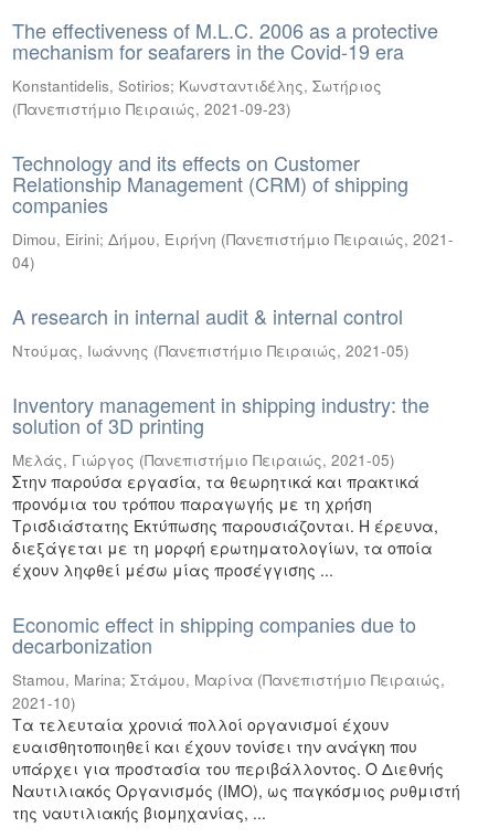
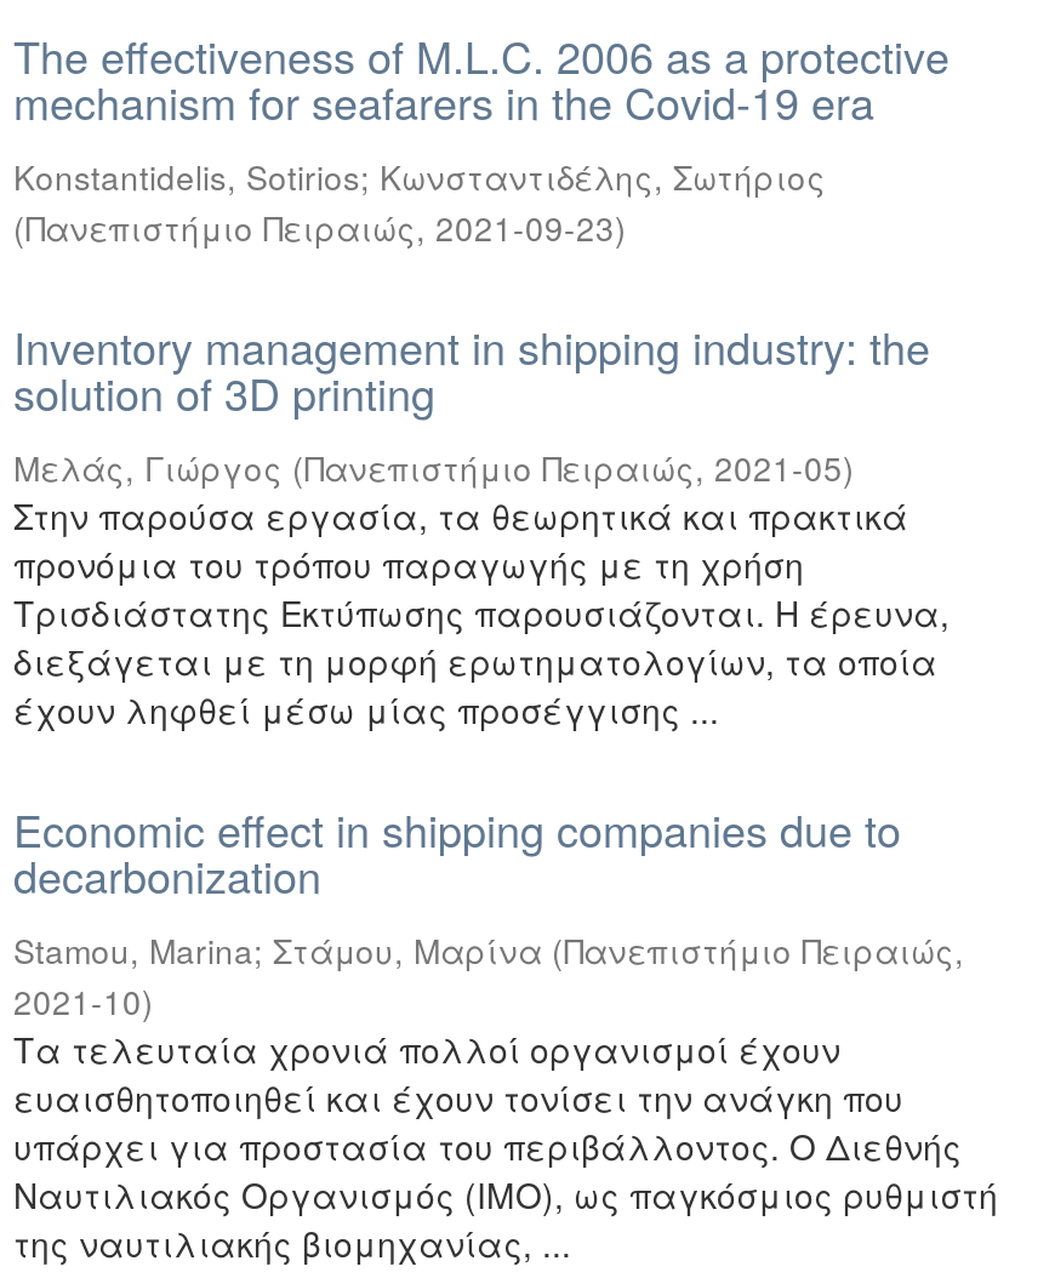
[12,148,454,361] Technology and its effects on Customer | Relationship Management (CRM) of shipping | companies | Dimou, Eirini; Δήμου, Ειρήνη (Πανεπιστήμιο Πειραιώς, 2021- | 04) | A research in internal audit & internal control | Ντούμας, Ιωάννης (Πανεπιστήμιο Πειραιώς, 2021-05) -> none

